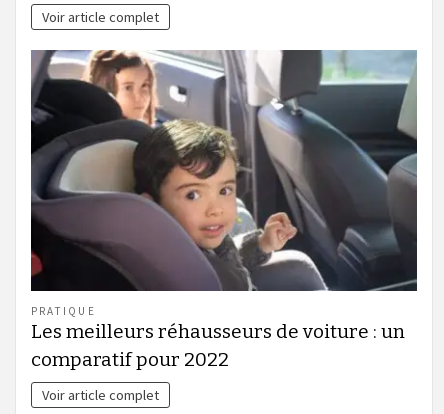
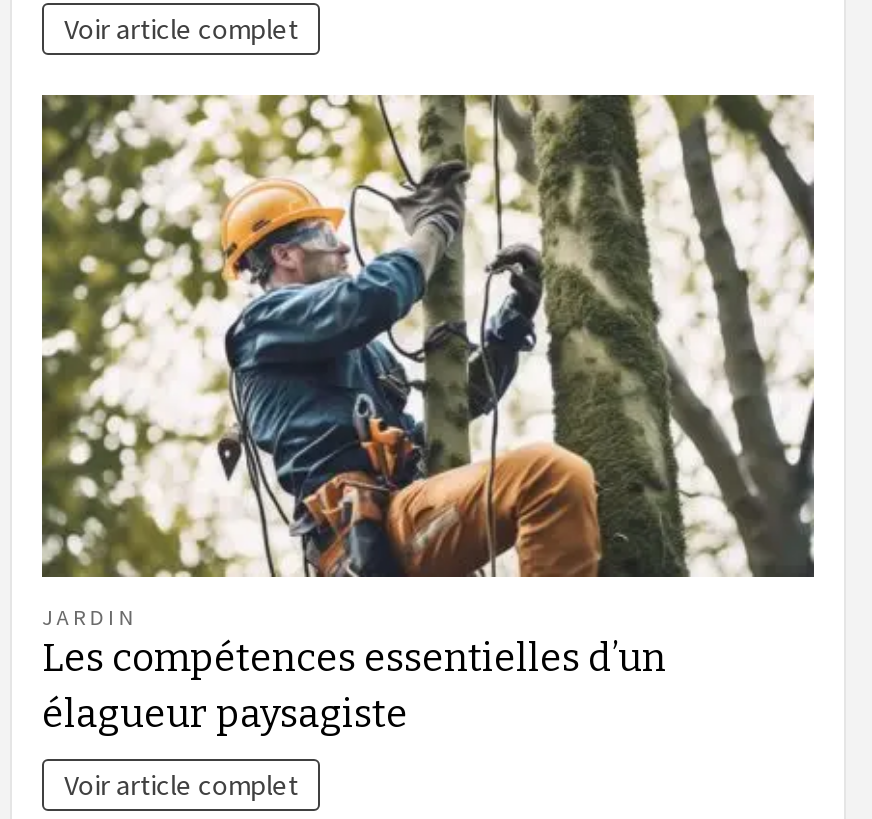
[30,50,418,371] [image] | PRATIQUE | Les meilleurs réhausseurs de voiture : un | comparatif pour 2022 -> [40,92,816,736] [image] | JARDIN | Les compétences essentielles d’un | élagueur paysagiste

